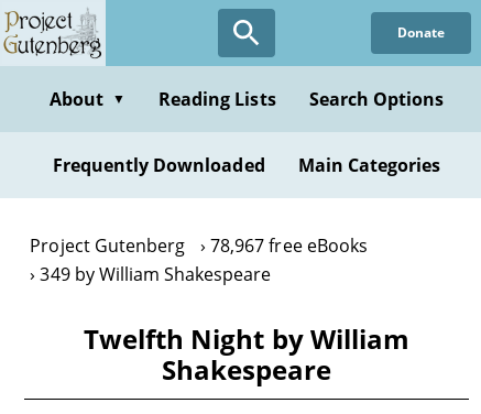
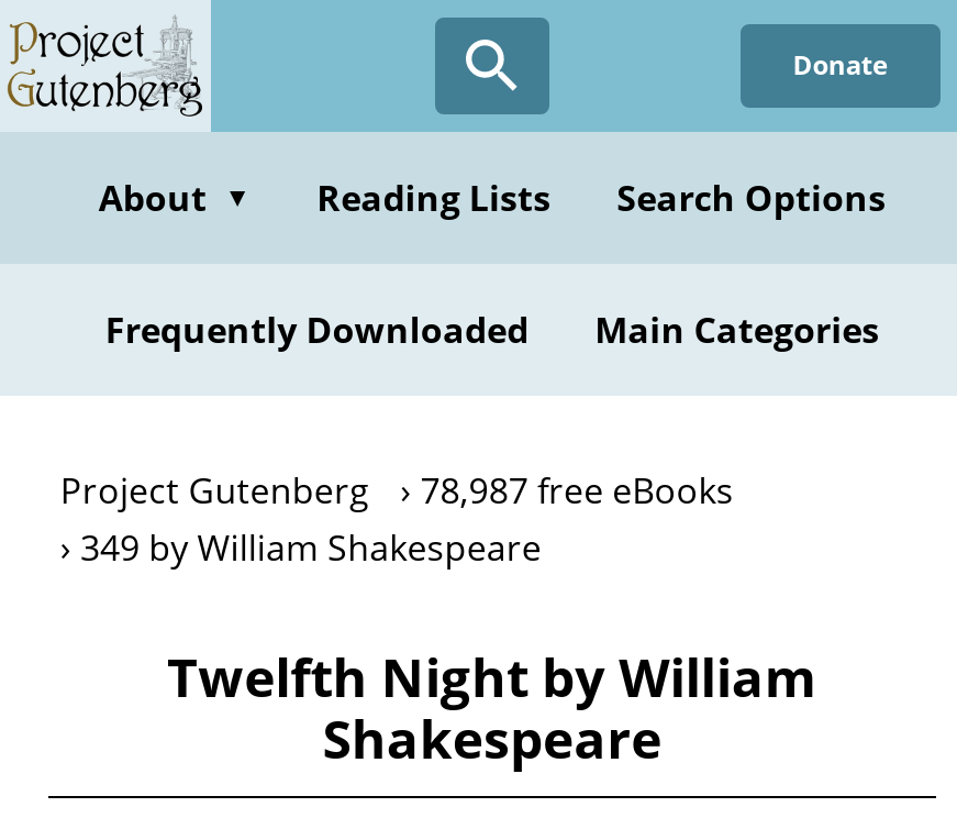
[30,233,368,258] Project Gutenberg 78,967 free eBooks -> [60,466,734,515] Project Gutenberg 78,987 free eBooks

